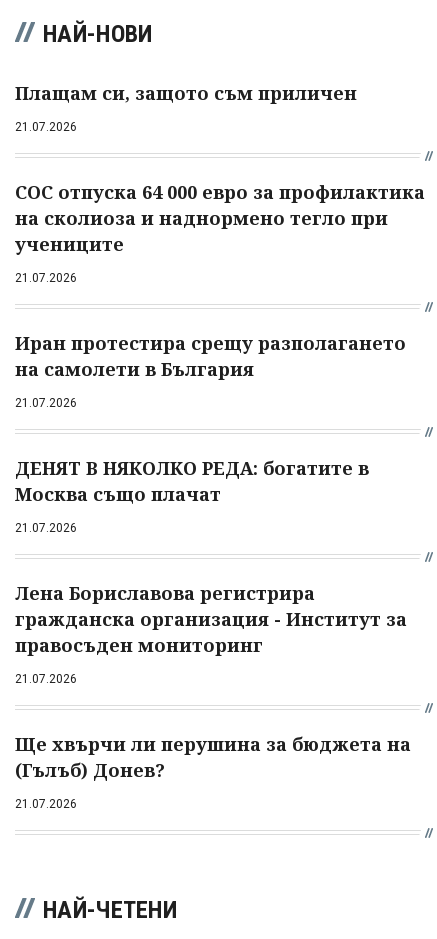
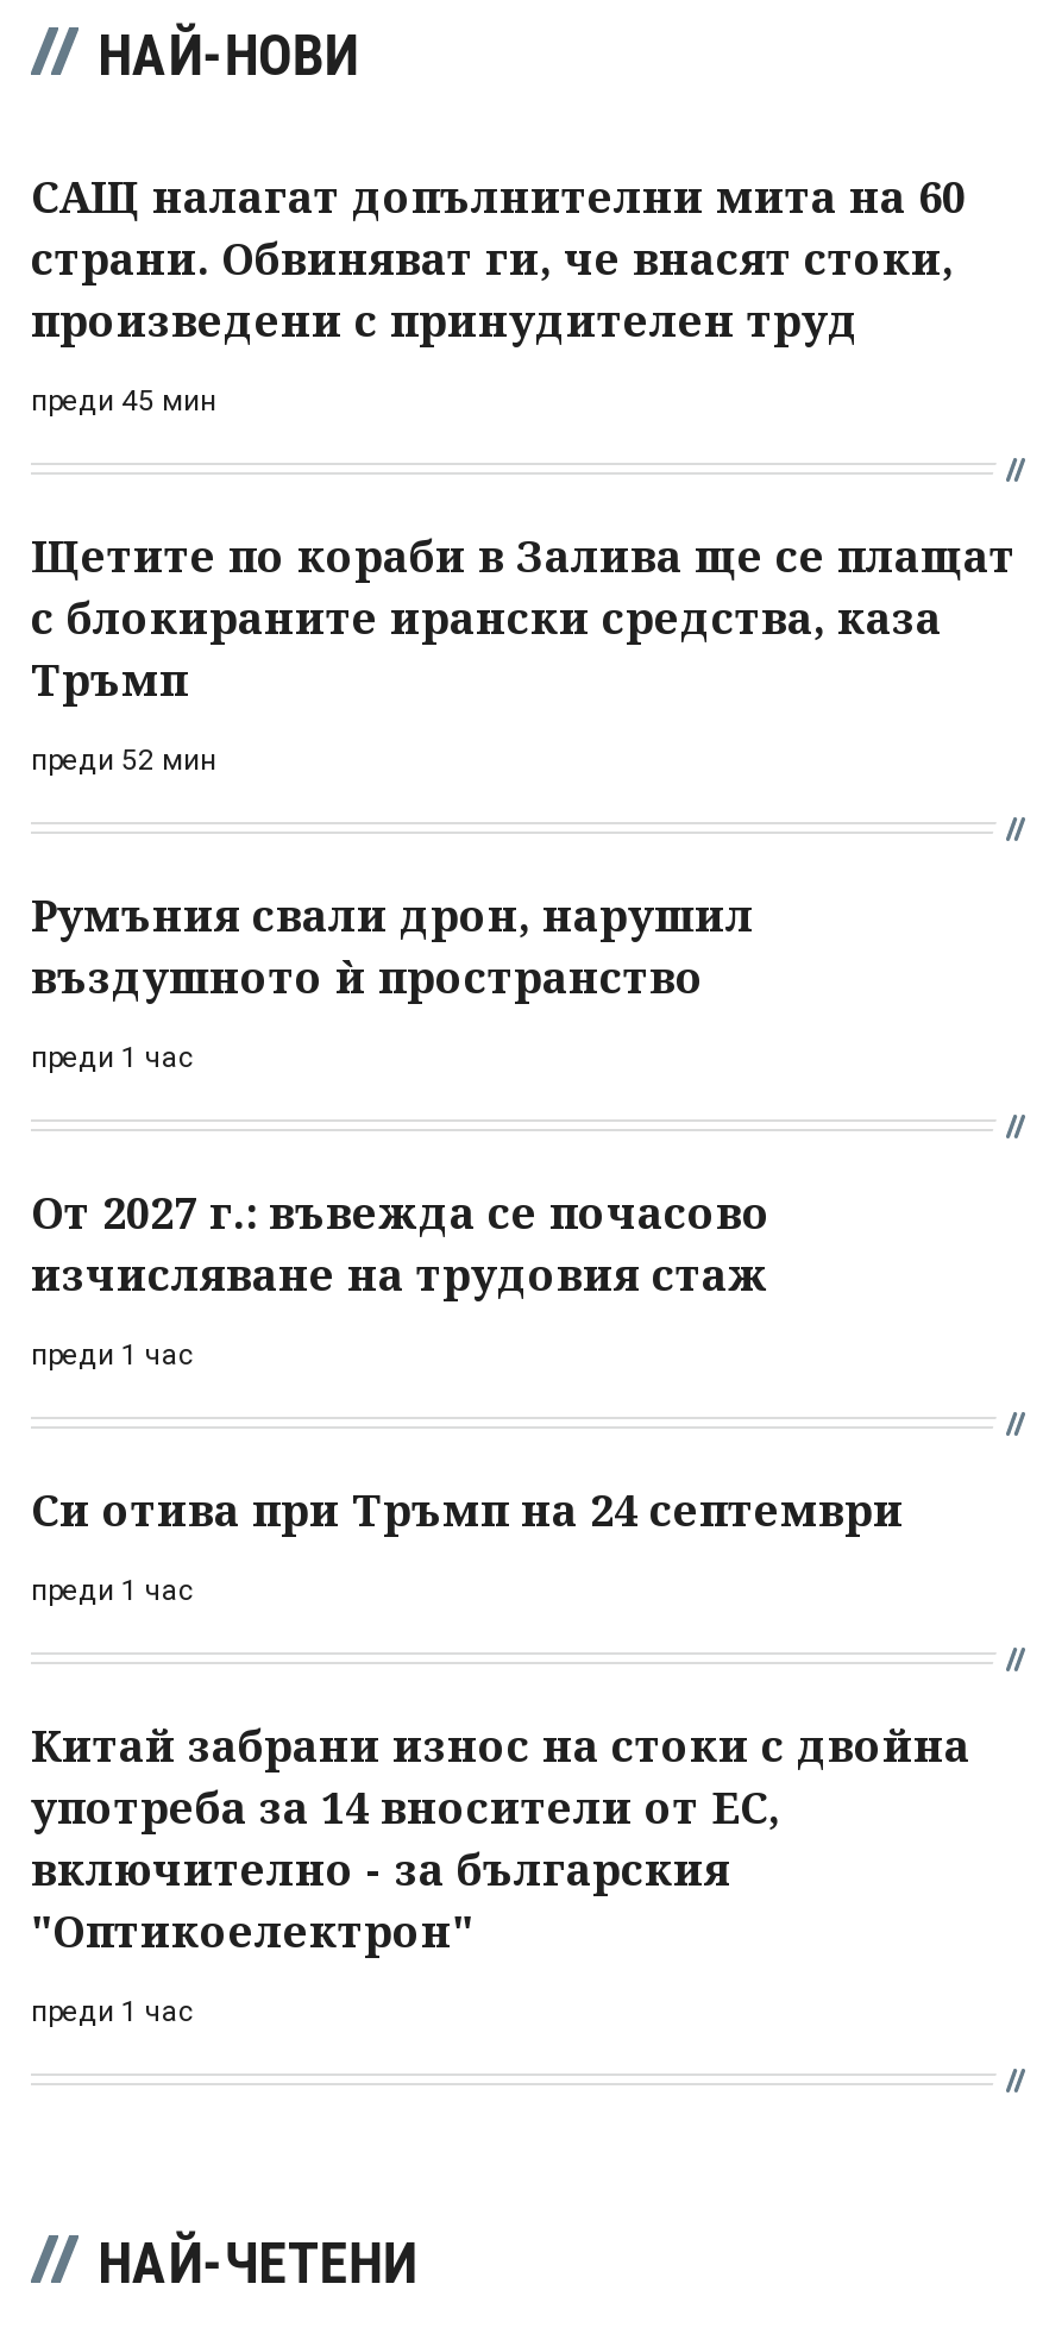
[15,81,357,105] Плащам си, защото съм приличен -> [31,167,966,348] САЩ налагат допълнителни мита на 60 | страни. Обвиняват ги, че внасят стоки, | произведени с принудителен труд
[15,120,77,134] 21.07.2026 -> [31,384,216,417] преди 45 мин
[15,180,425,256] СОС отпуска 64 000 евро за профилактика | на сколиоза и наднормено тегло при | учениците -> [31,526,1016,707] Щетите по кораби в Залива ще се плащат | с блокираните ирански средства, каза | Тръмп
[15,271,77,285] 21.07.2026 -> [31,743,216,776] преди 52 мин
[15,331,406,381] Иран протестира срещу разполагането | на самолети в България -> [31,886,754,1005] Румъния свали дрон, нарушил | въздушното ѝ пространство
[15,396,77,410] 21.07.2026 -> [31,1040,195,1073] преди 1 час
[15,456,369,506] ДЕНЯТ В НЯКОЛКО РЕДА: богатите в | Москва също плачат -> [31,1183,771,1302] От 2027 г.: въвежда се почасово | изчисляване на трудовия стаж
[15,521,77,535] 21.07.2026 -> [31,1338,195,1371] преди 1 час
[15,581,407,657] Лена Бориславова регистрира | гражданска организация - Институт за | правосъден мониторинг -> [31,1480,904,1537] Си отива при Тръмп на 24 септември
[15,672,77,686] 21.07.2026 -> [31,1573,195,1606] преди 1 час
[15,732,411,782] Ще хвърчи ли перушина за бюджета на | (Гълъб) Донев? -> [31,1716,970,1959] Китай забрани износ на стоки с двойна | употреба за 14 вносители от ЕС, | включително - за българския | "Оптикоелектрон"
[15,797,77,811] 21.07.2026 -> [31,1994,195,2028] преди 1 час

